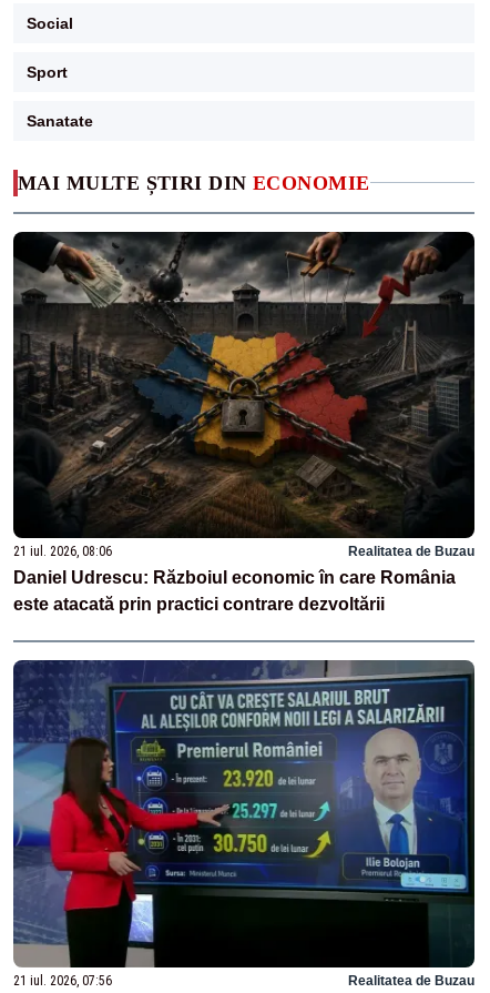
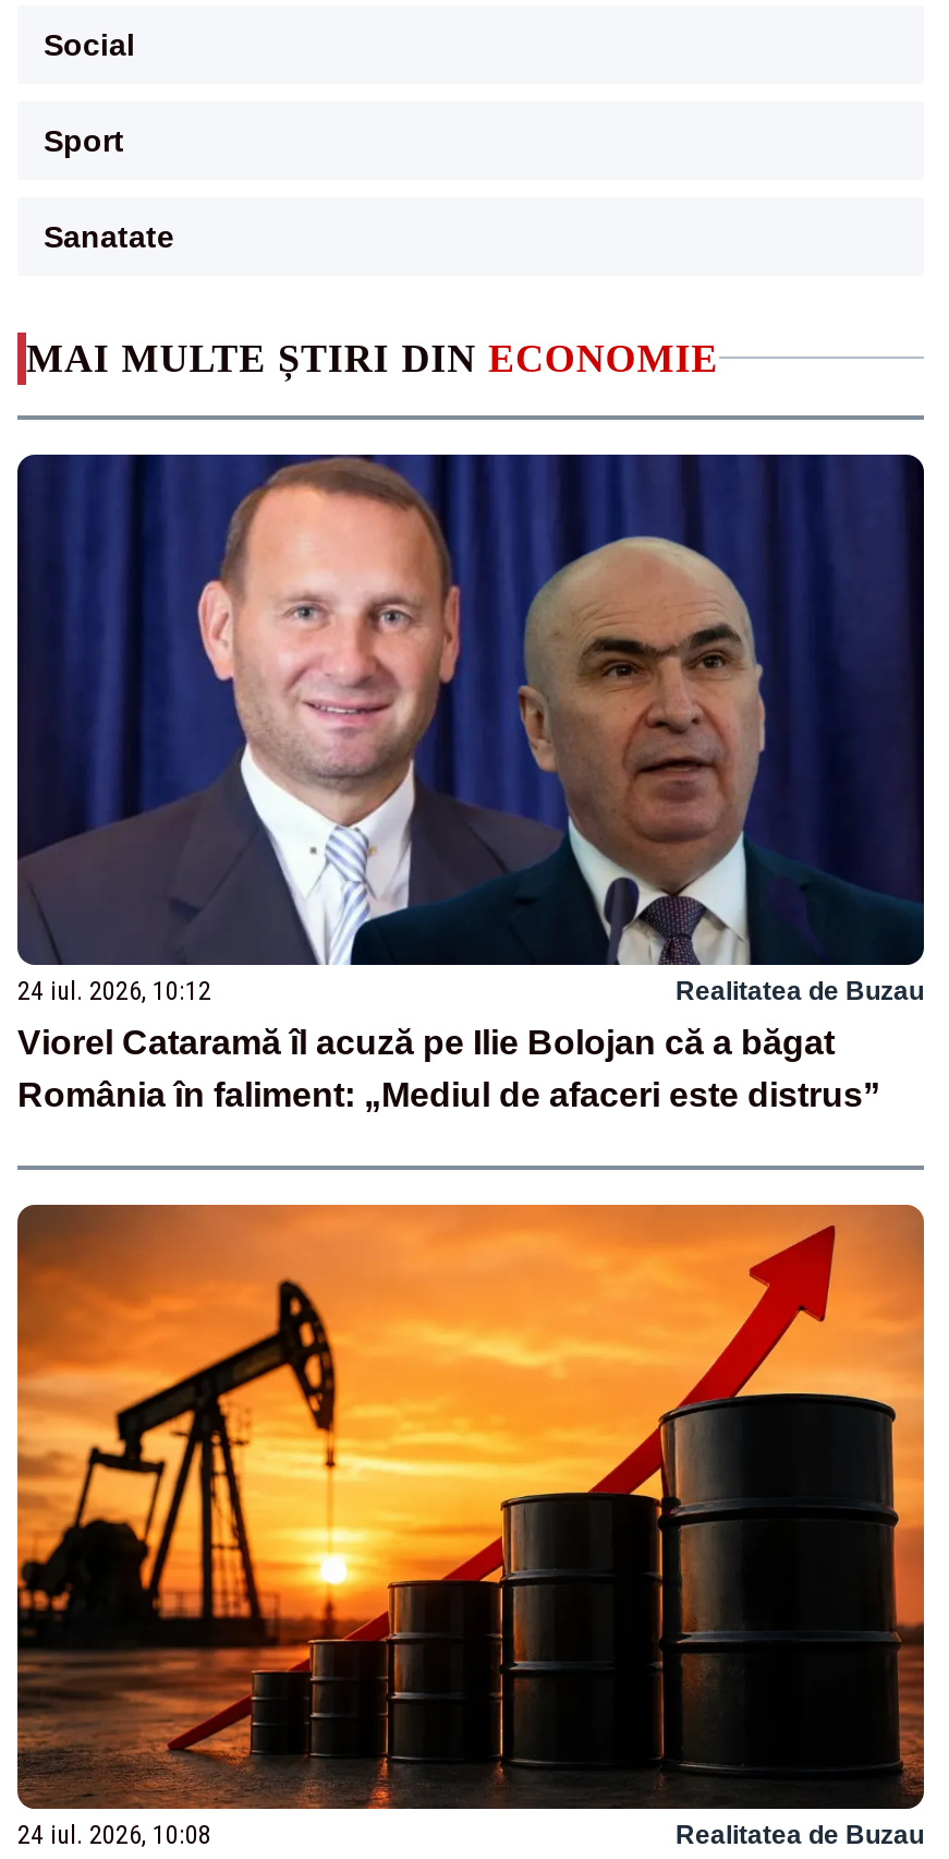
[13,231,474,560] [image] | 21 iul. 2026, 08:06 -> [17,452,924,1006] [image] | 24 iul. 2026, 10:12
[13,569,456,614] Daniel Udrescu: Războiul economic în care România | este atacată prin practici contrare dezvoltării -> [17,1024,880,1113] Viorel Cataramă îl acuză pe Ilie Bolojan că a băgat | România în faliment: „Mediul de afaceri este distrus”
[12,659,476,989] [image] | 21 iul. 2026, 07:56 -> [15,1203,926,1851] [image] | 24 iul. 2026, 10:08

